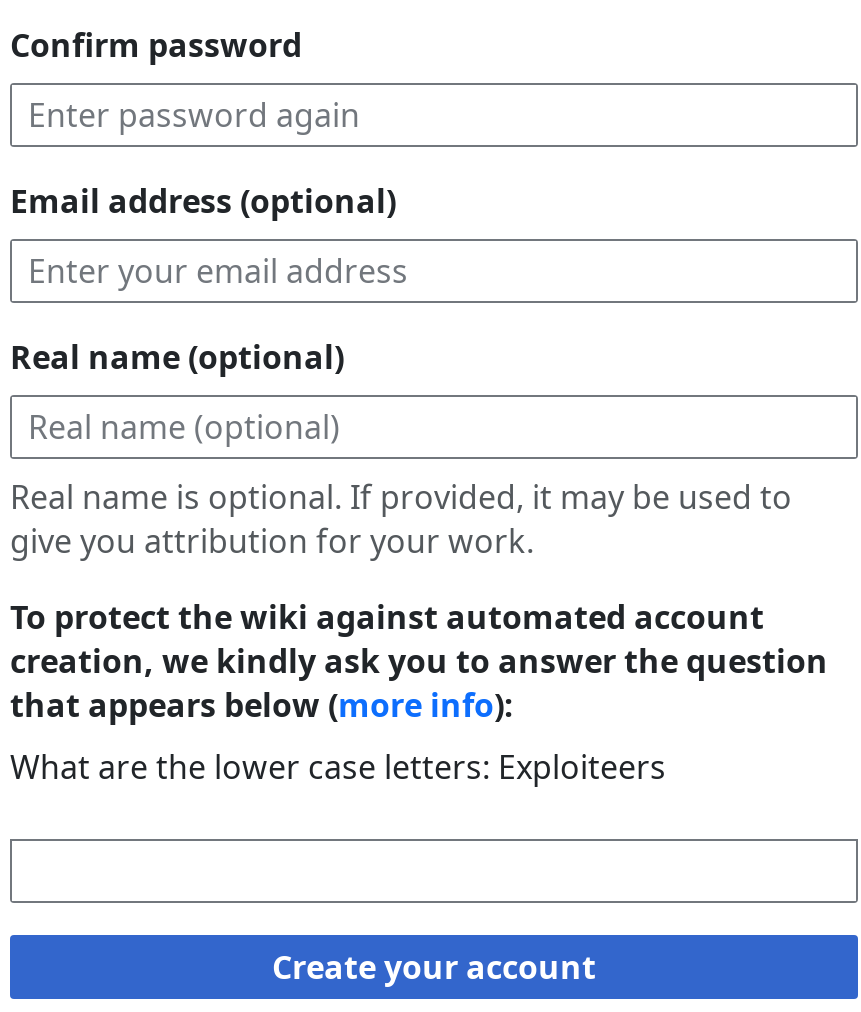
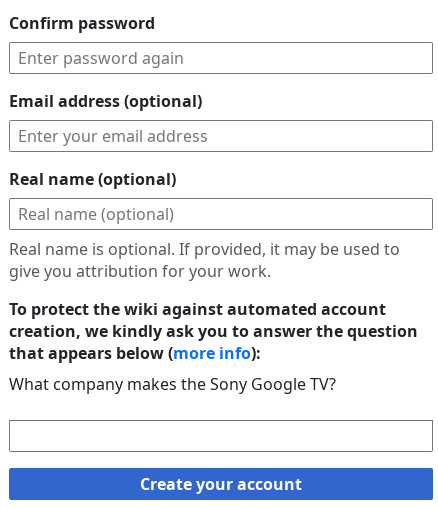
[10,745,666,789] What are the lower case letters: Exploiteers -> [9,373,336,395] What company makes the Sony Google TV?

